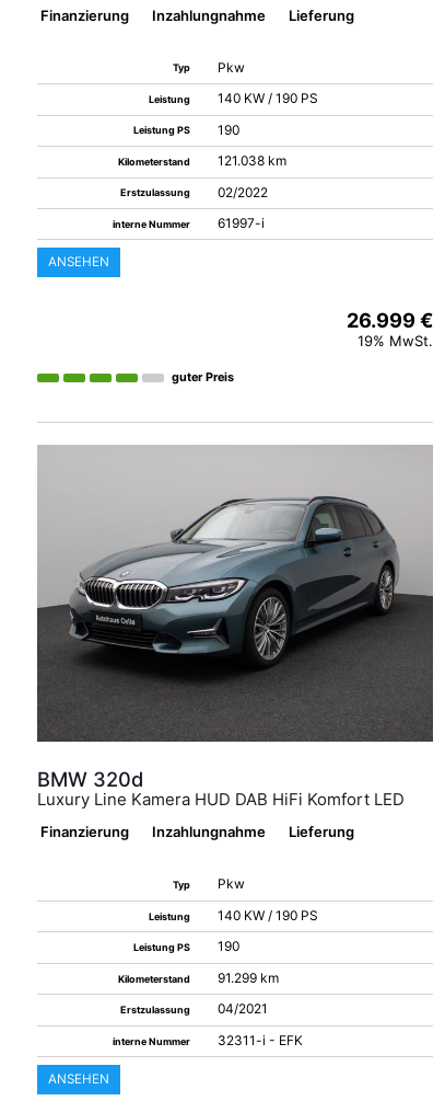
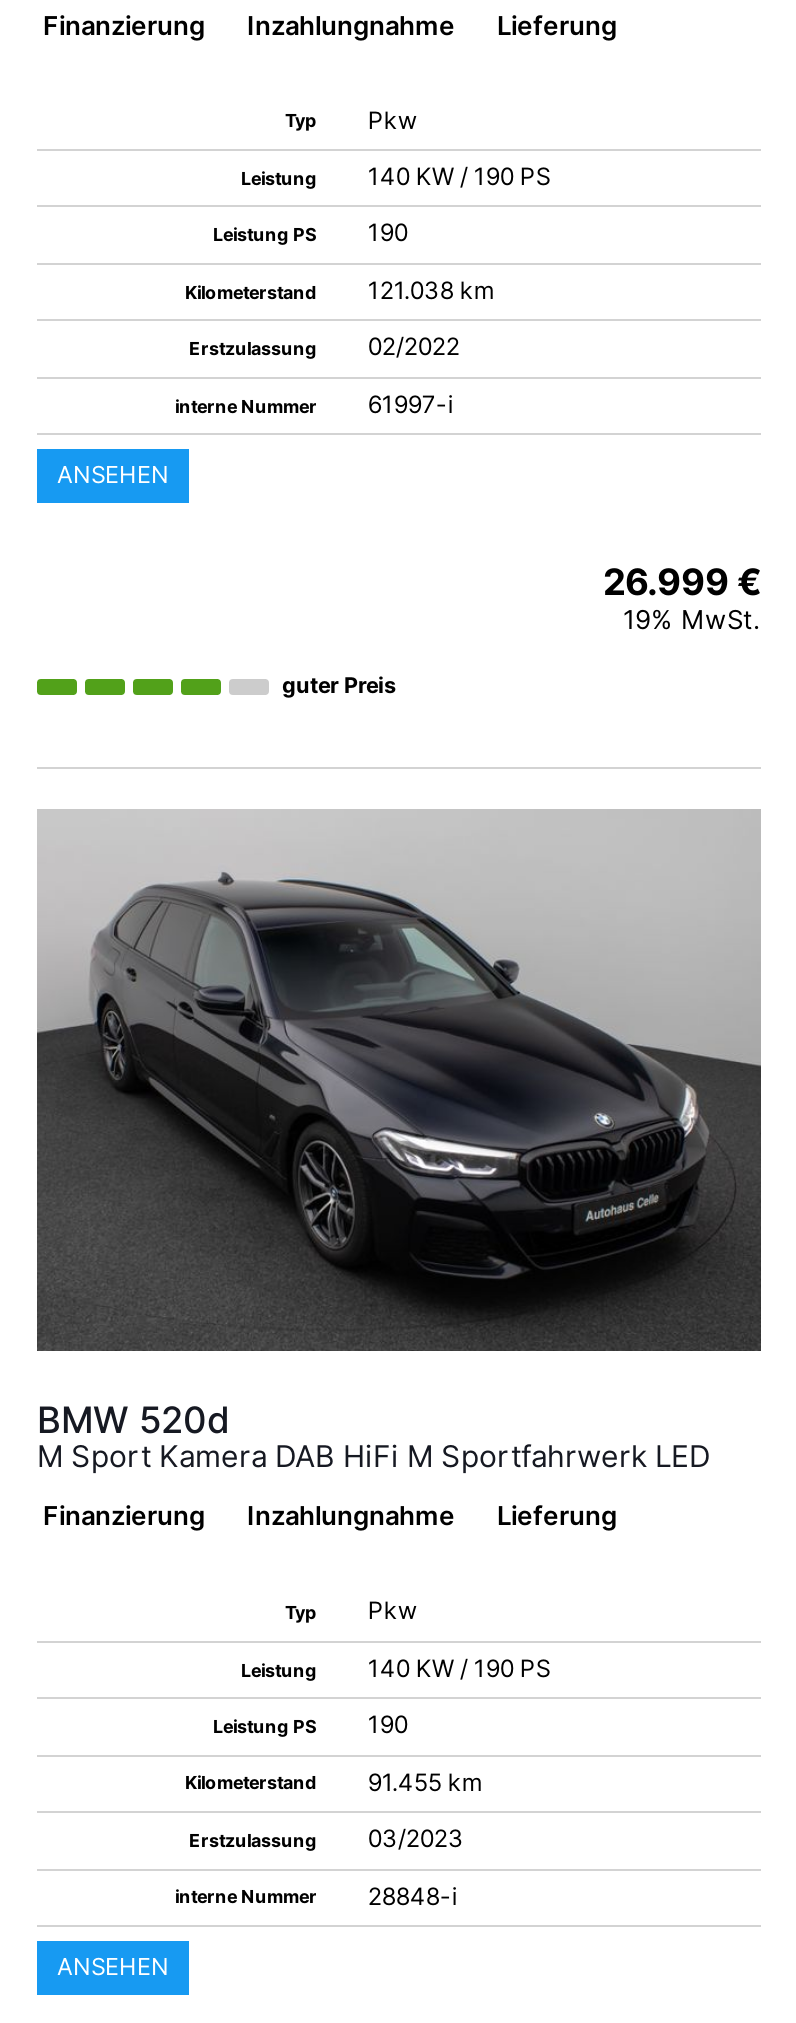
[37,481,433,791] [image] | BMW 320d -> [37,871,761,1442] [image] | BMW 520d
[37,790,405,810] Luxury Line Kamera HUD DAB HiFi Komfort LED -> [37,1440,711,1476] M Sport Kamera DAB HiFi M Sportfahrwerk LED
[218,969,279,986] 91.299 km -> [368,1767,482,1797] 91.455 km
[218,1000,268,1017] 04/2021 -> [368,1823,464,1853] 03/2023
[218,1032,303,1048] 32311-i - EFK -> [368,1880,458,1910] 28848-i

